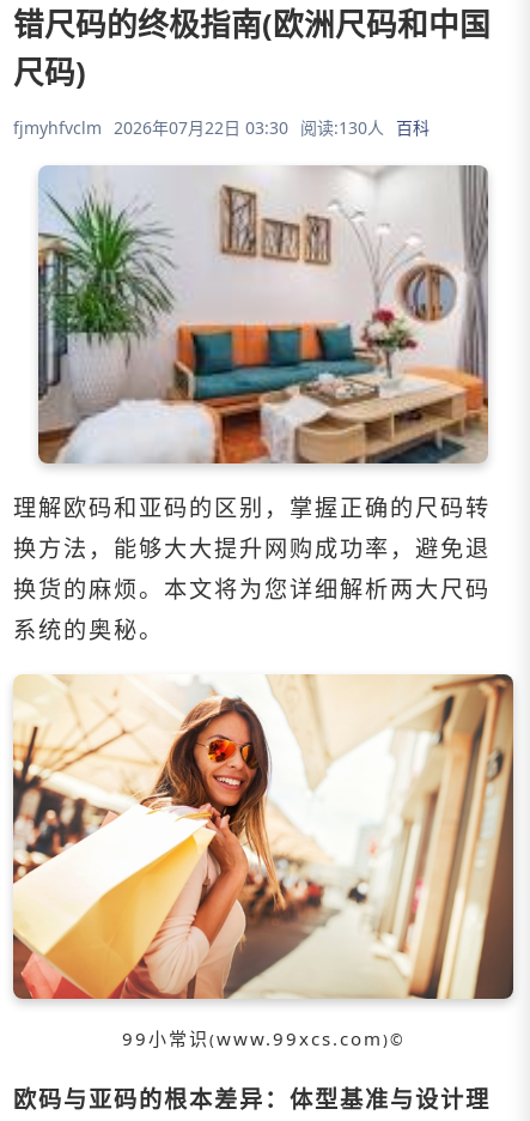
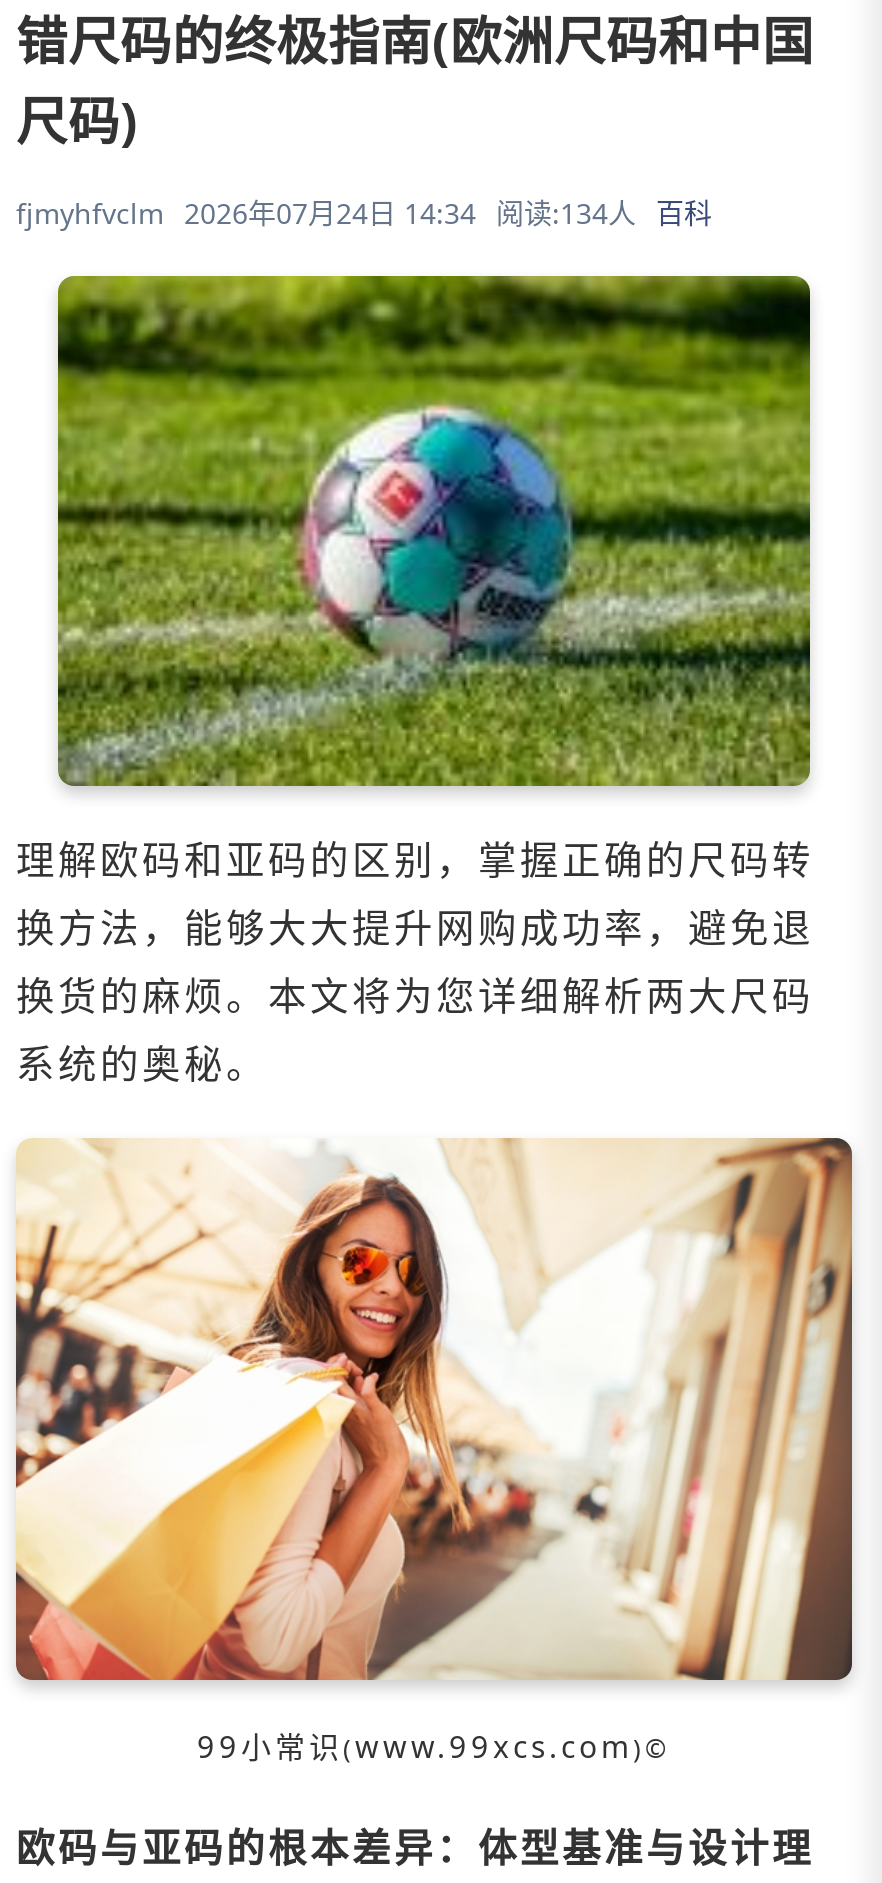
[13,116,430,139] fjmyhfvclm 2026年07月22日 03:30 阅读:130人 百科 -> [16,194,712,232] fjmyhfvclm 2026年07月24日 14:34 阅读:134人 百科
[37,164,489,465] [image] -> [56,274,812,788] [image]

